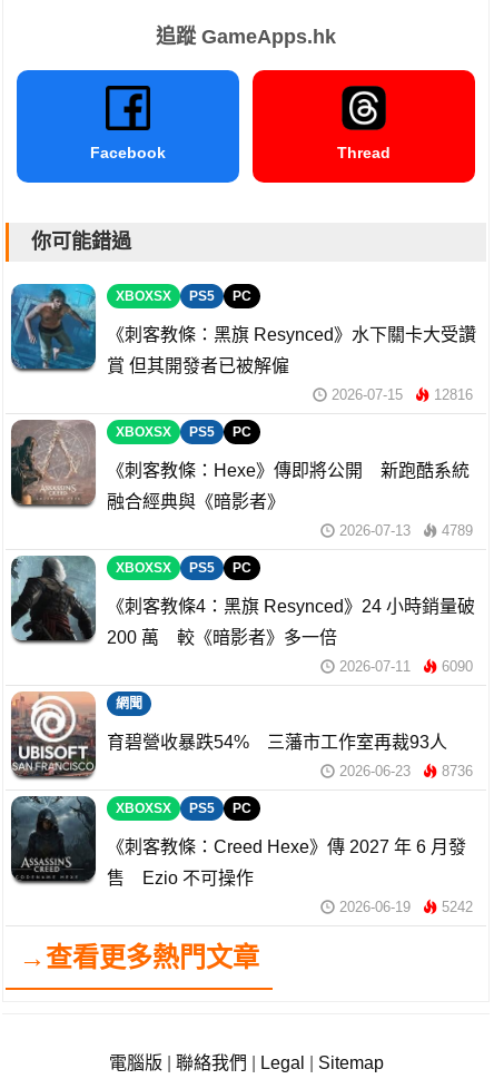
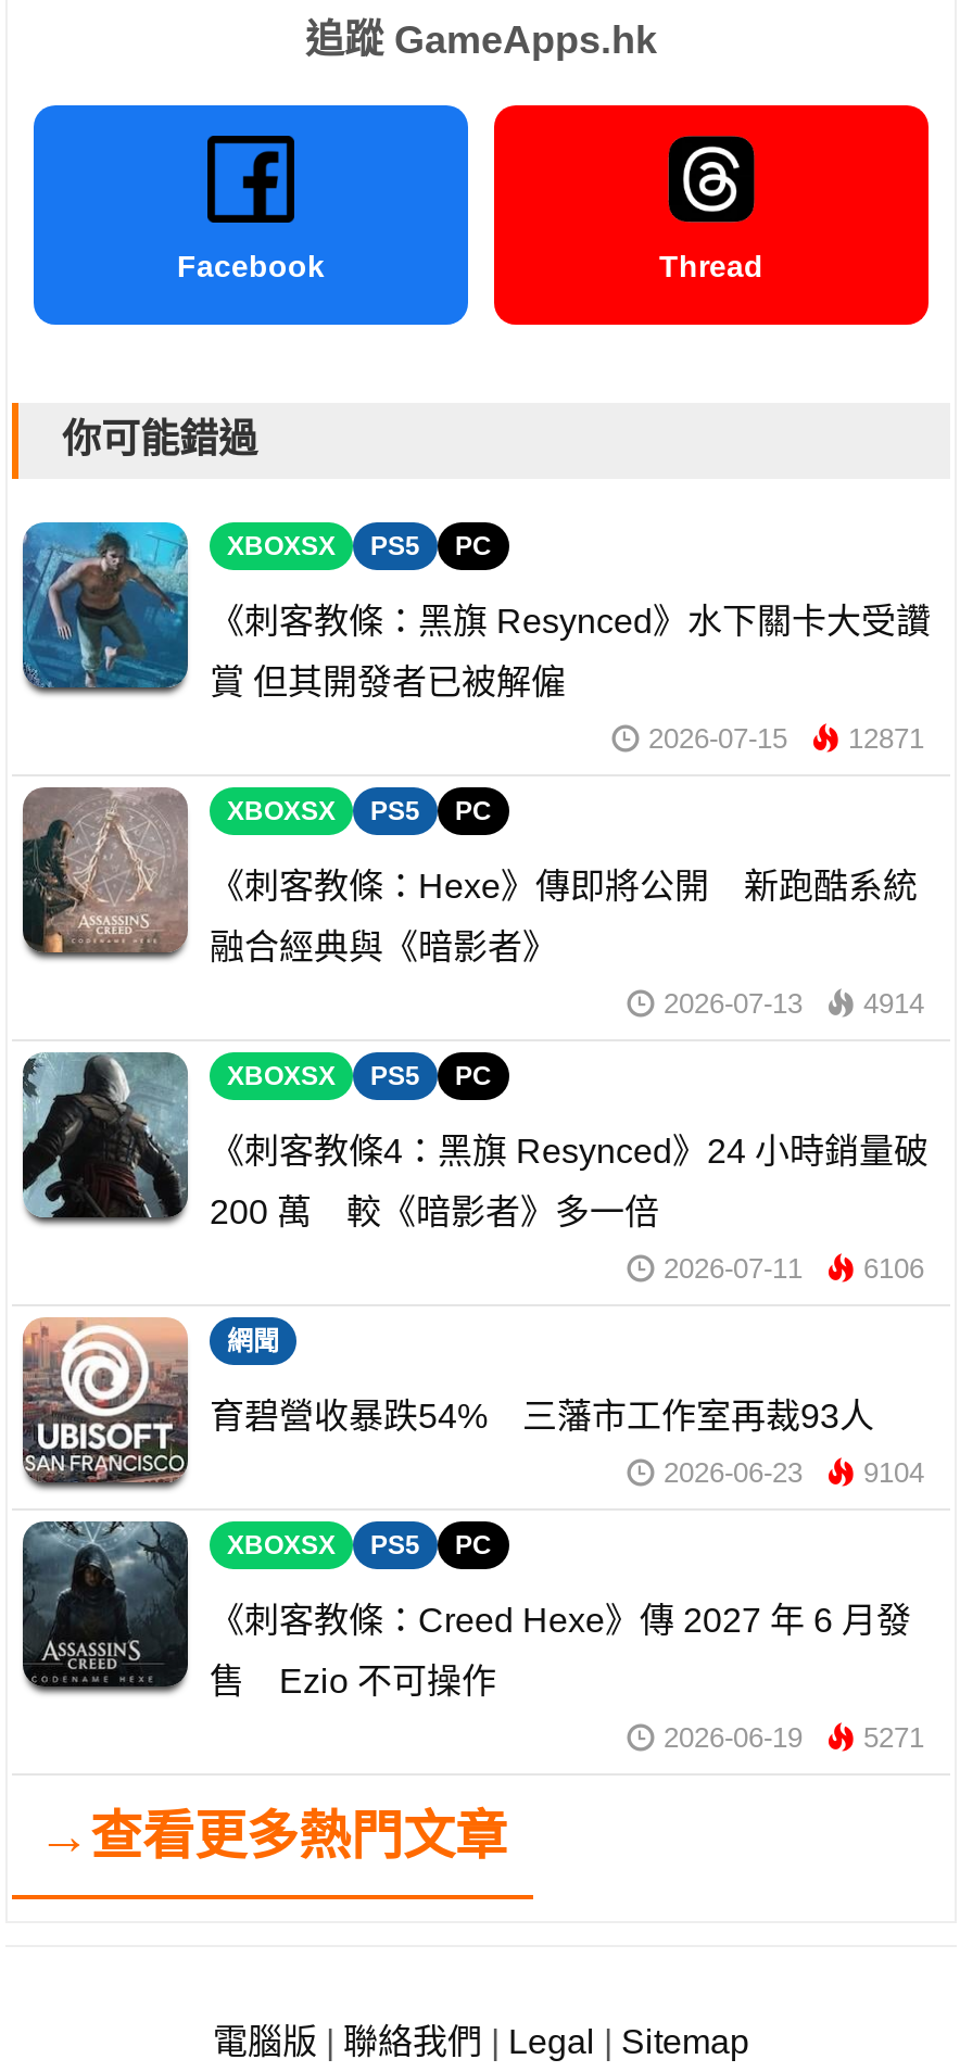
[332,387,473,403] 2026-07-15 12816 -> [648,722,924,755] 2026-07-15 12871
[339,522,473,539] 2026-07-13 4789 -> [664,987,924,1020] 2026-07-13 4914
[339,658,473,675] 2026-07-11 6090 -> [664,1252,924,1285] 2026-07-11 6106
[339,763,473,780] 2026-06-23 8736 -> [664,1456,924,1489] 2026-06-23 9104
[339,899,473,915] 2026-06-19 5242 -> [664,1721,924,1754] 2026-06-19 5271

